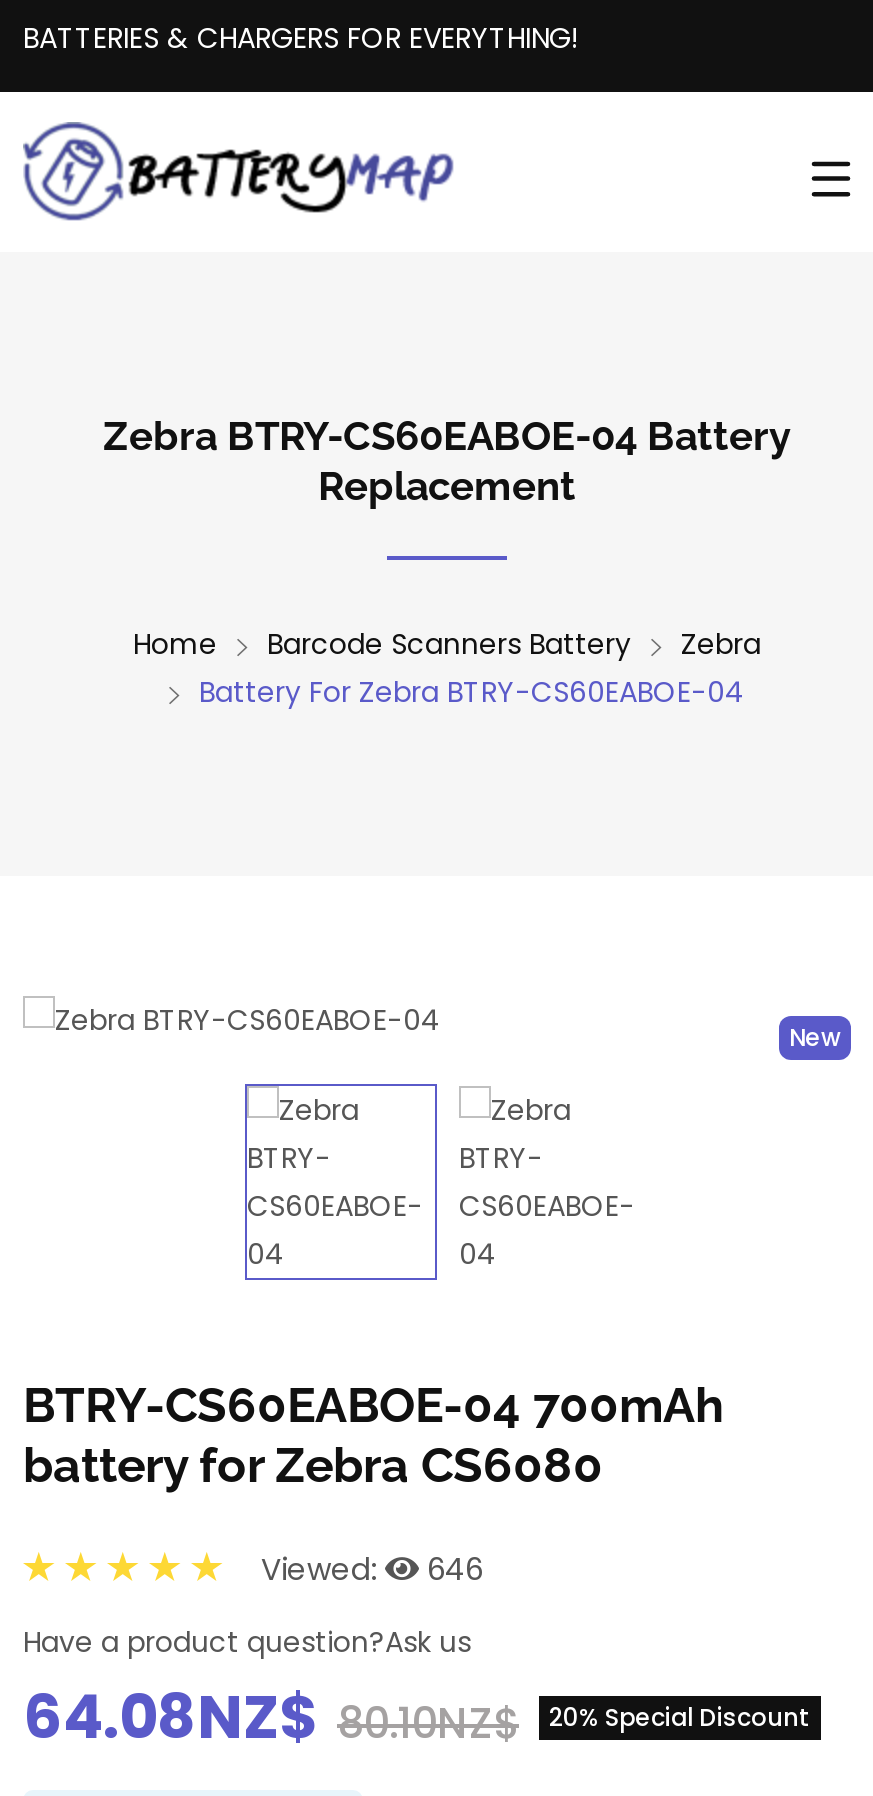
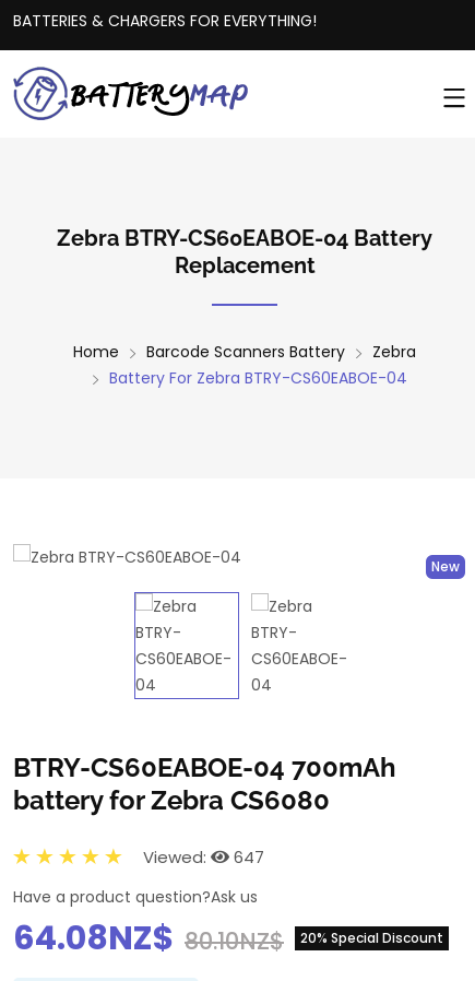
[261,1548,483,1590] Viewed: 646 -> [143,846,264,868] Viewed: 647

